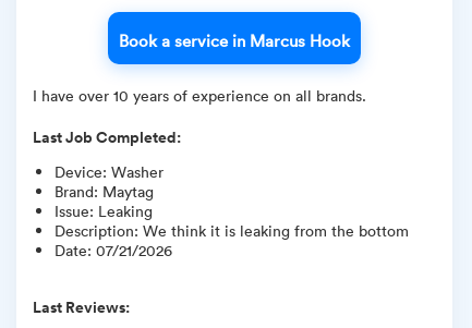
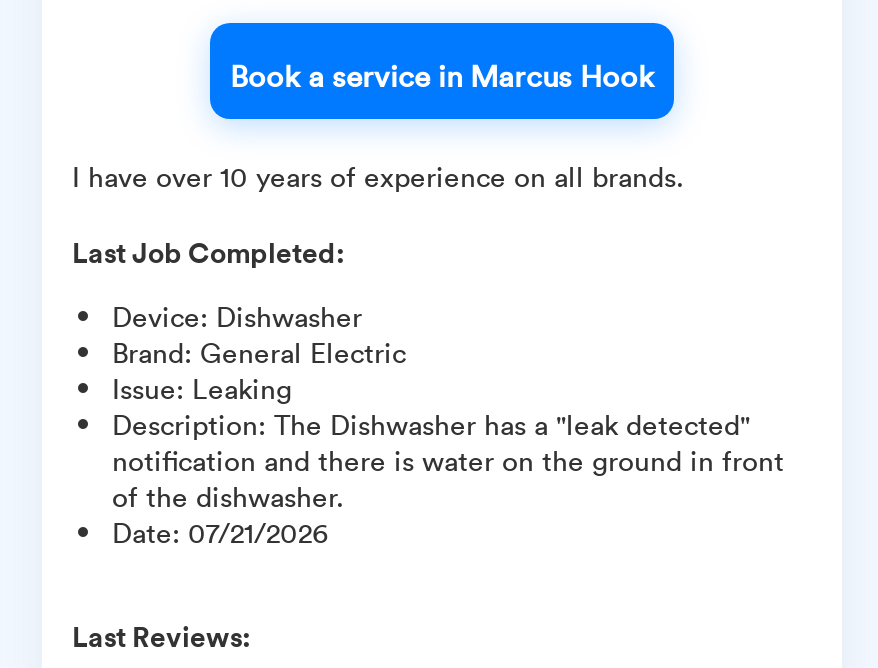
[55,162,164,202] Device: Washer | Brand: Maytag -> [112,298,406,372] Device: Dishwasher | Brand: General Electric
[55,221,409,241] Description: We think it is leaking from the bottom -> [112,406,784,516] Description: The Dishwasher has a "leak detected" | notification and there is water on the ground in front | of the dishwasher.

